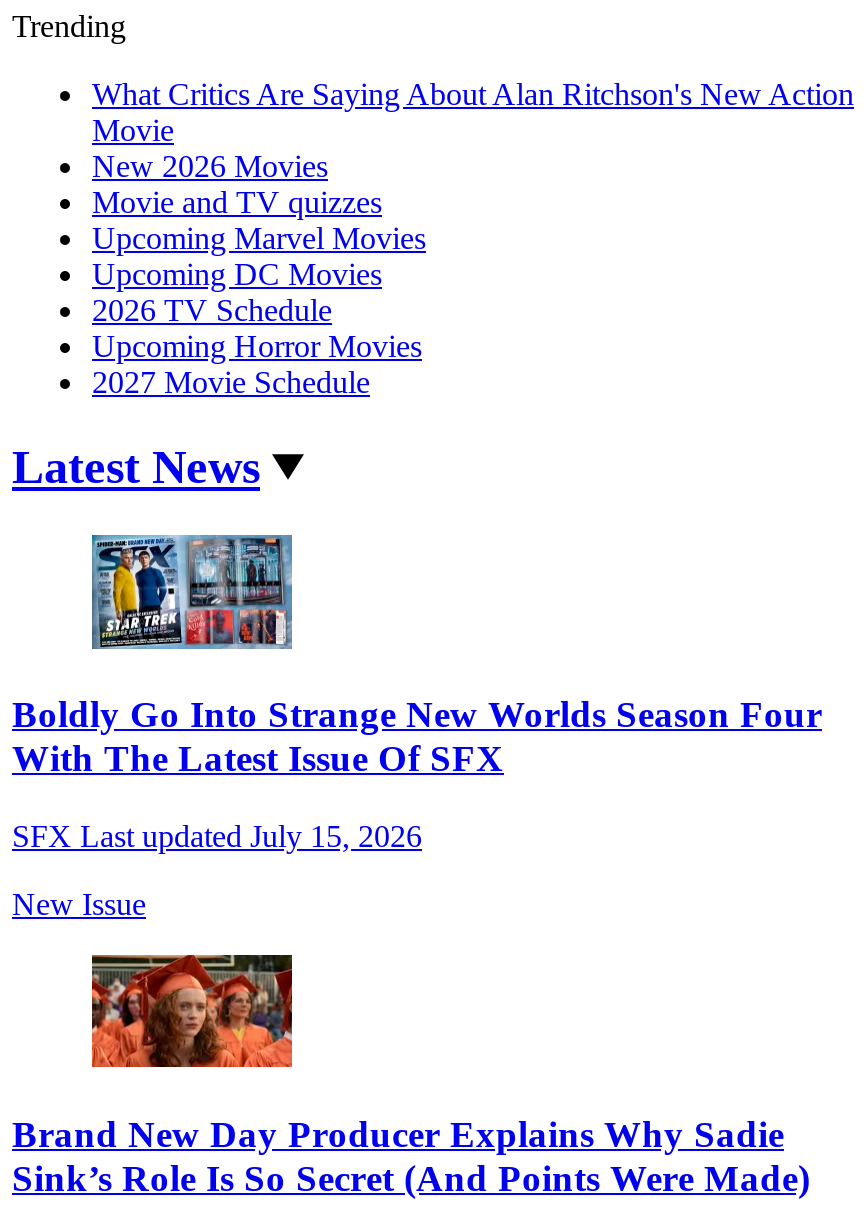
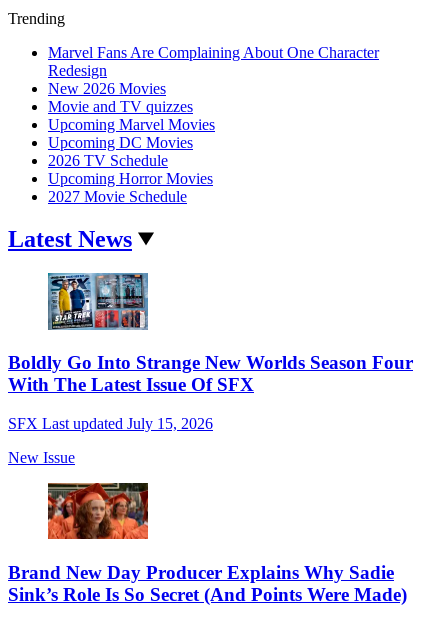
[92,77,854,147] What Critics Are Saying About Alan Ritchson's New Action | Movie -> [48,44,379,79] Marvel Fans Are Complaining About One Character | Redesign

